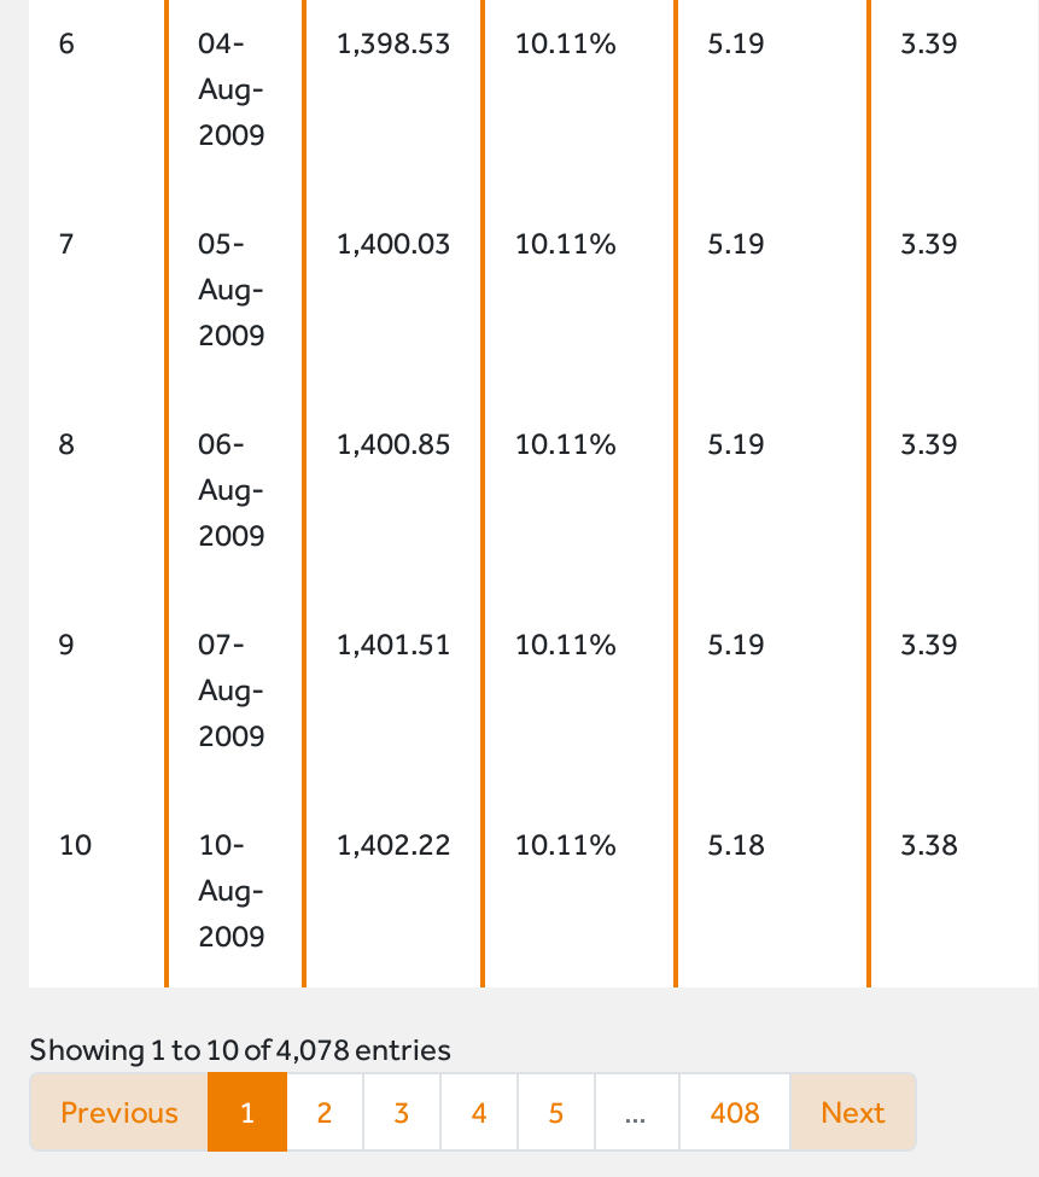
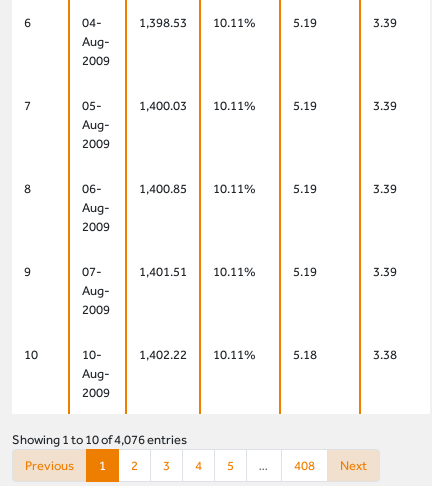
[29,1031,451,1067] Showing 1 to 10 of 4,078 entries -> [12,432,187,447] Showing 1 to 10 of 4,076 entries

